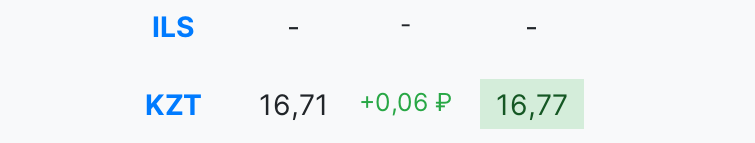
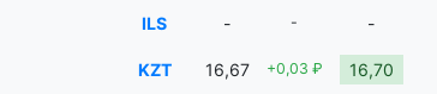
[259,87,329,121] 16,71 -> [205,59,249,80] 16,67
[359,87,453,117] +0,06 ₽ -> [266,59,322,77] +0,03 ₽
[496,87,568,121] 16,77 -> [349,59,393,80] 16,70

